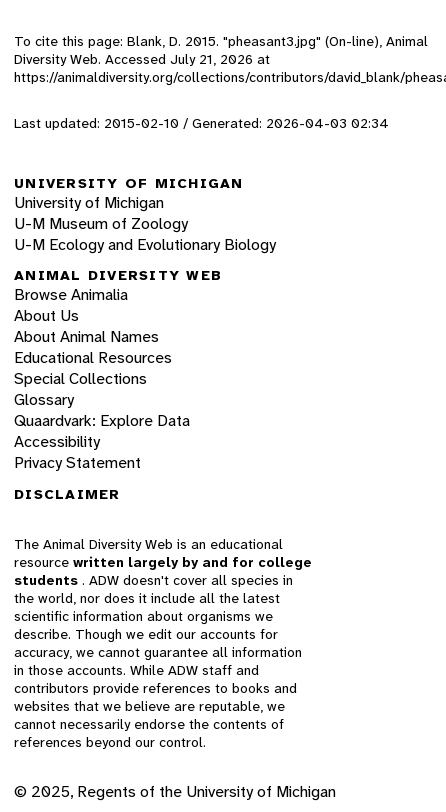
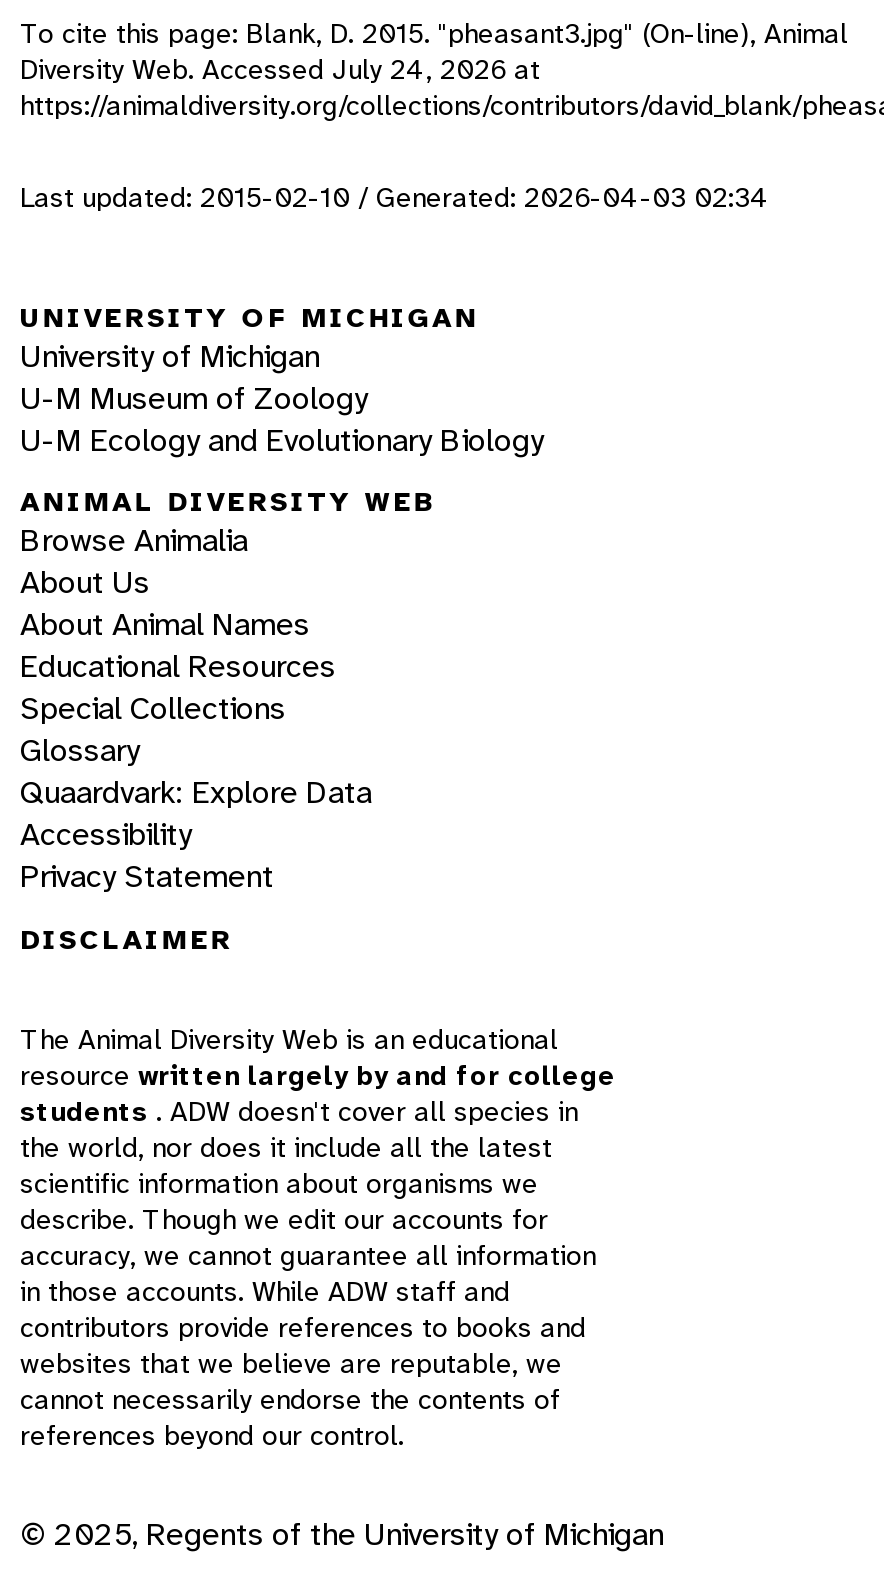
[14,50,270,68] Diversity Web. Accessed July 21, 2026 at -> [20,51,540,87] Diversity Web. Accessed July 24, 2026 at

